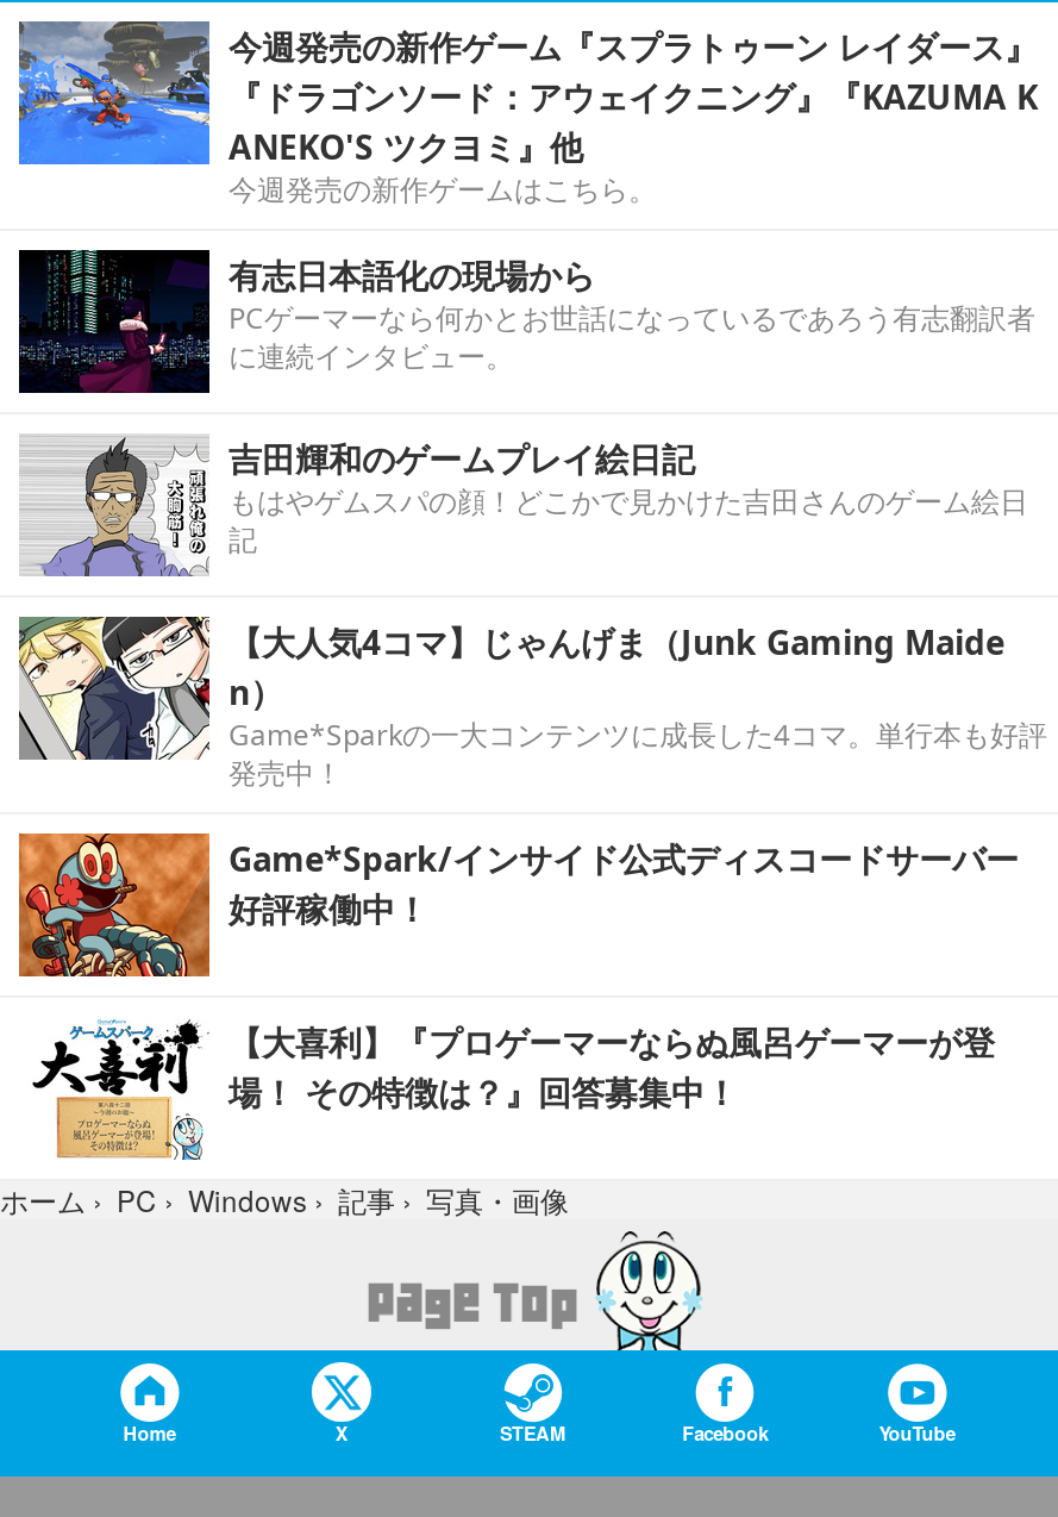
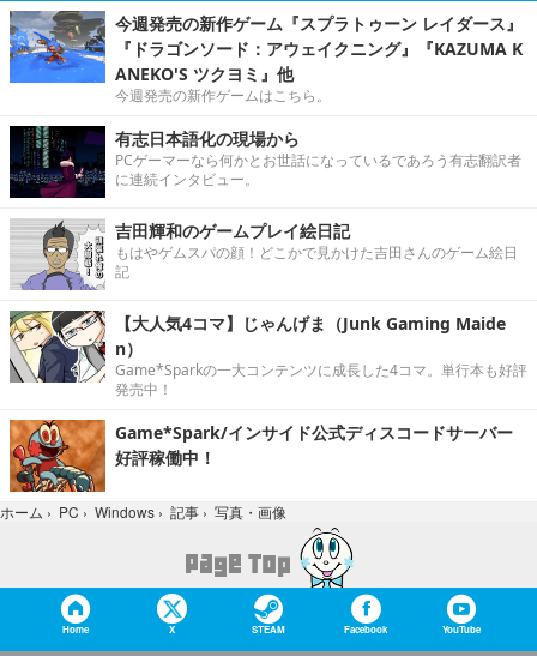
[31,1019,995,1160] [image] | 【大喜利】『プロゲーマーならぬ風呂ゲーマーが登 | 場！ その特徴は？』回答募集中！ -> none

